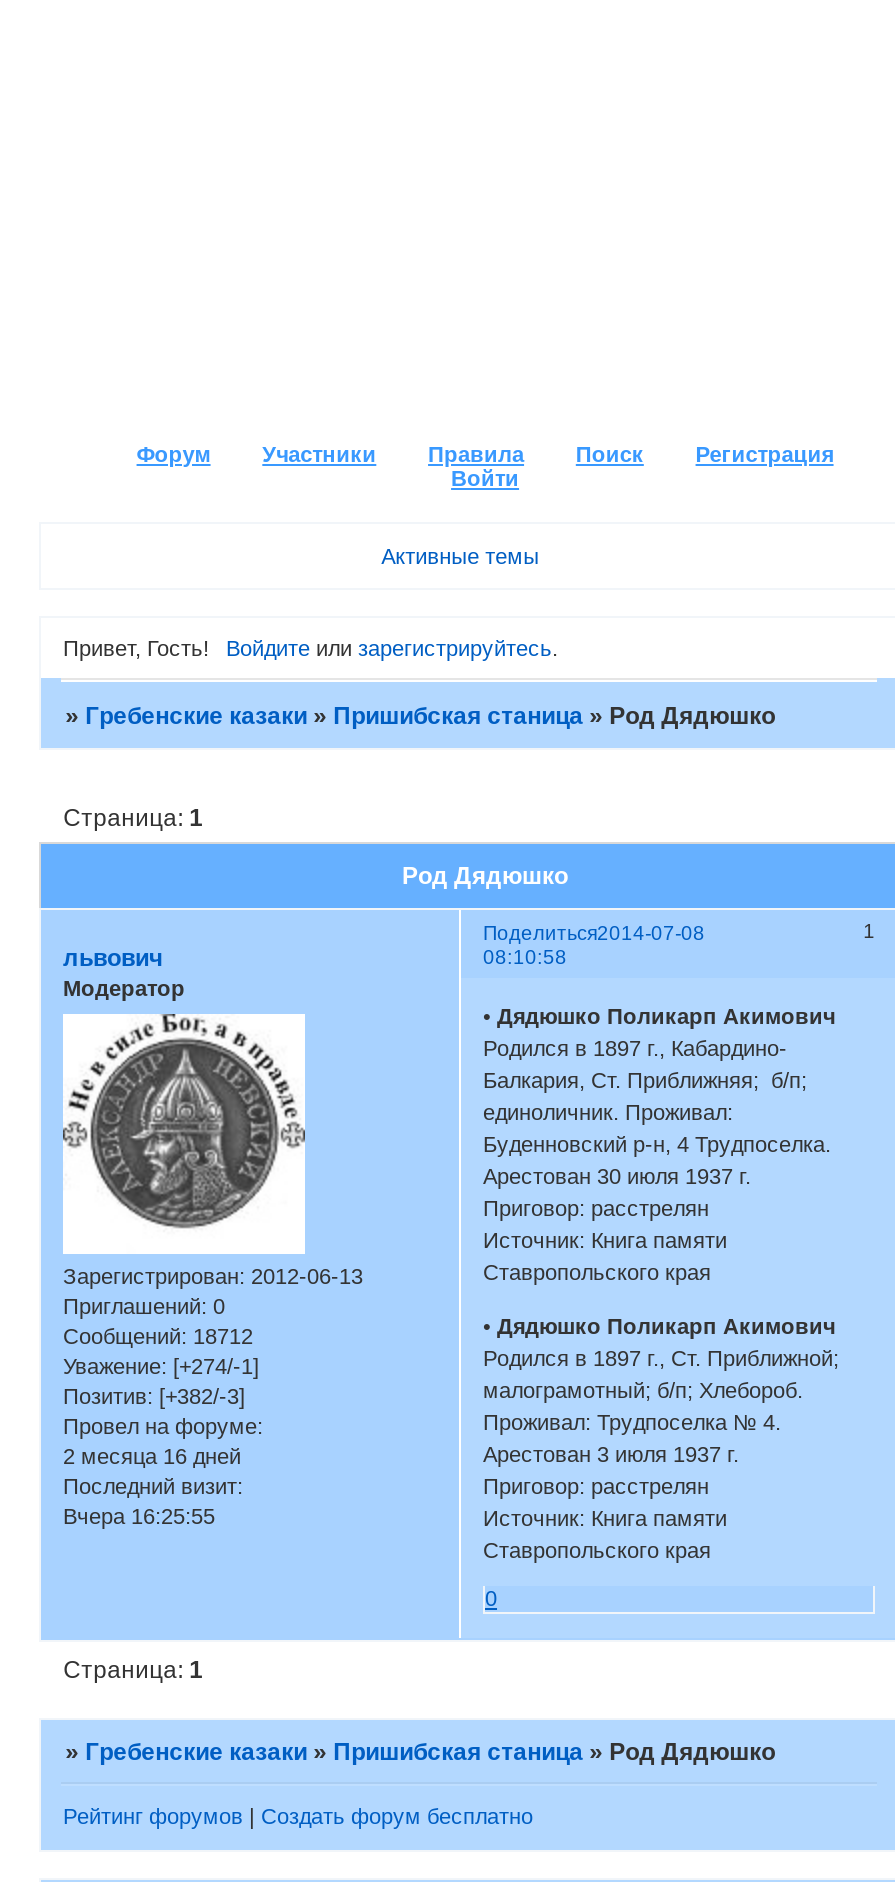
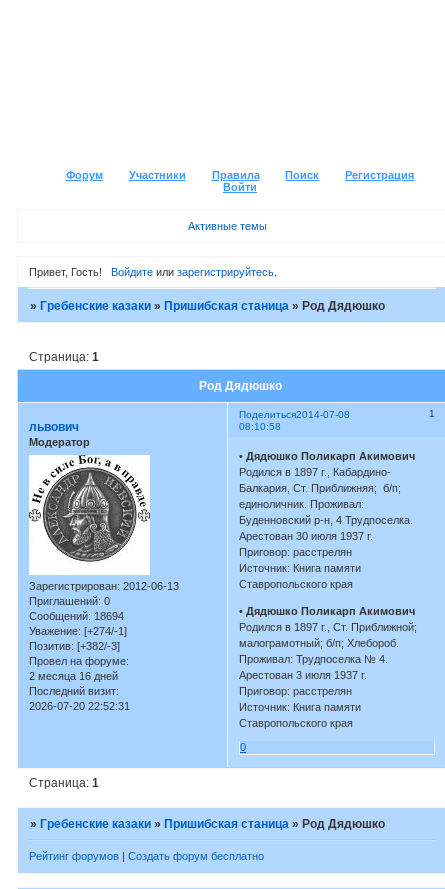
[63,1324,253,1348] Сообщений: 18712 -> [29,610,124,622] Сообщений: 18694
[63,1504,215,1528] Вчера 16:25:55 -> [29,700,130,712] 2026-07-20 22:52:31

